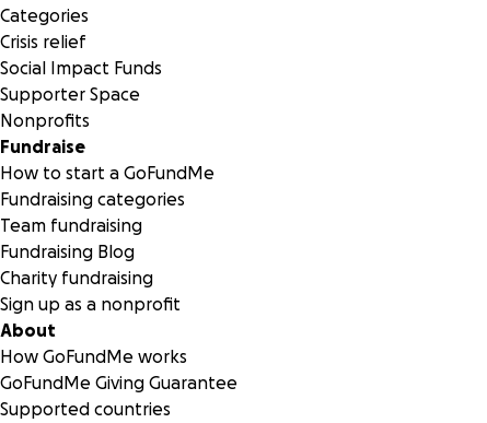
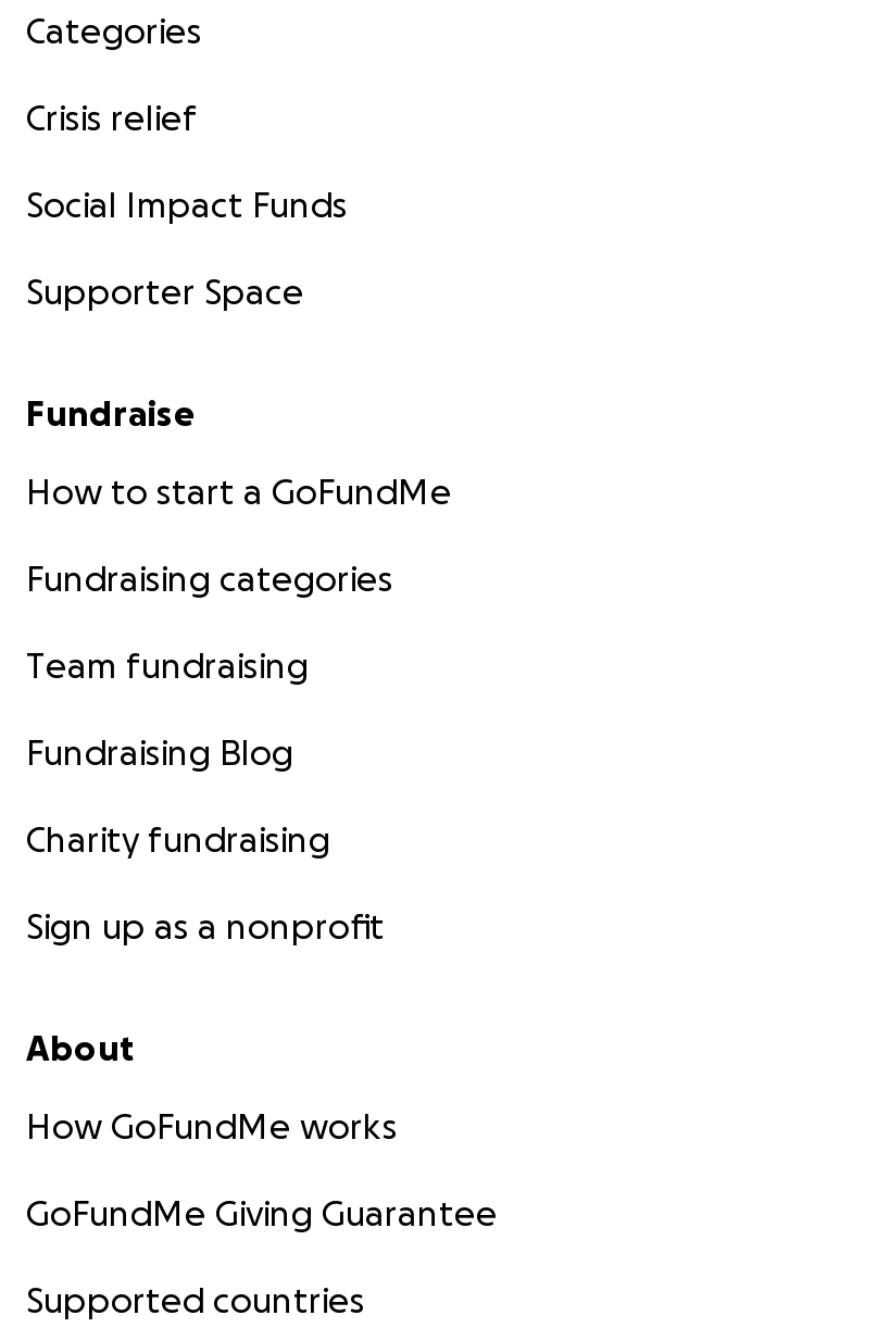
[0,110,90,130] Nonprofits -> none

